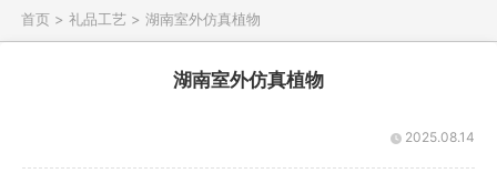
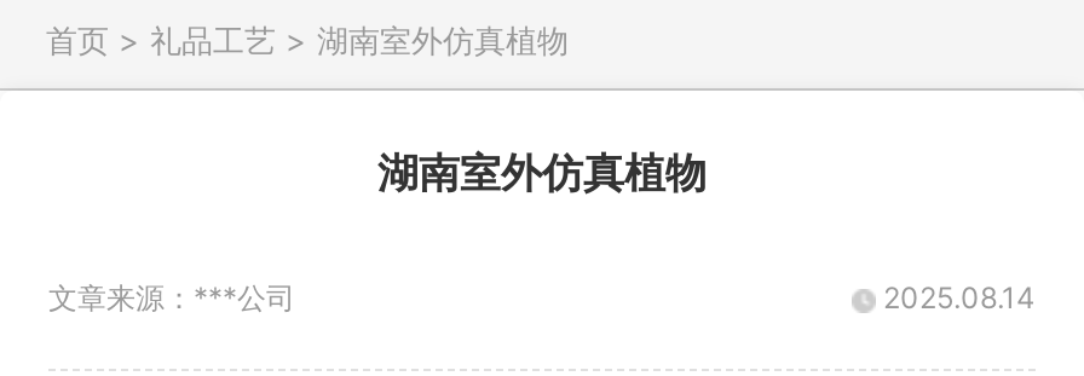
none -> [48,279,295,316] 文章来源：***公司

